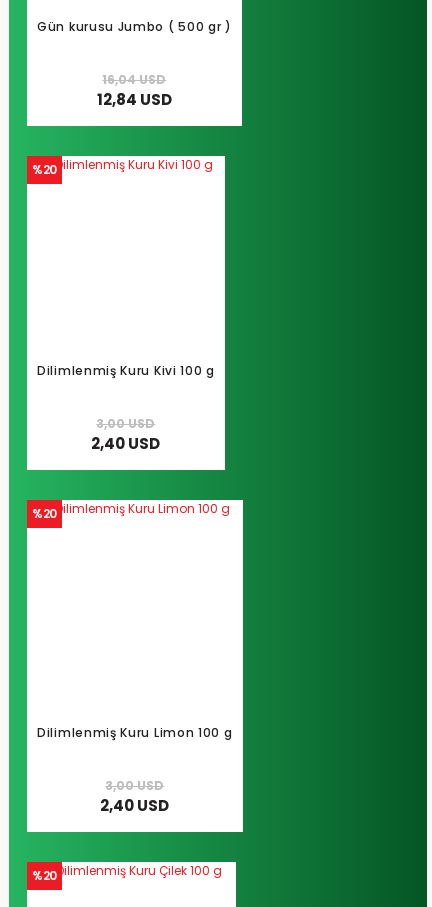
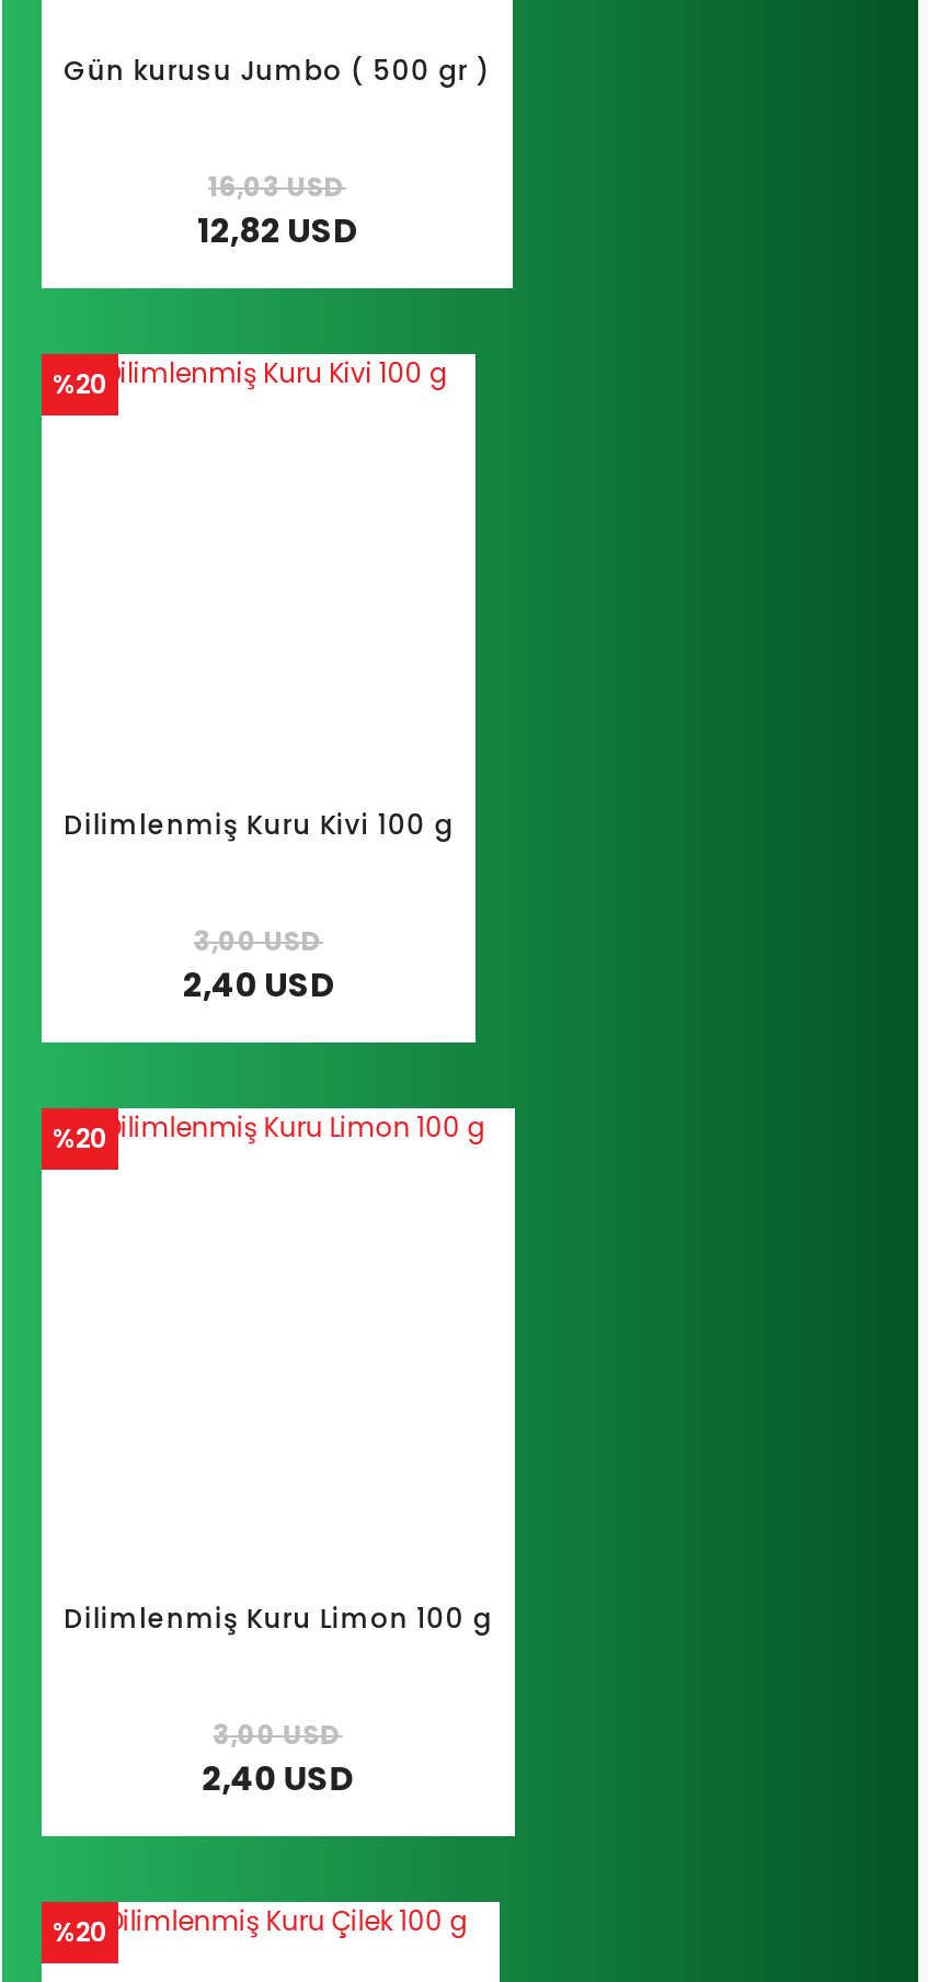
[102,71,166,88] 16,04 USD -> [208,169,346,206] 16,03 USD
[97,89,172,110] 12,84 USD -> [197,208,357,254] 12,82 USD

